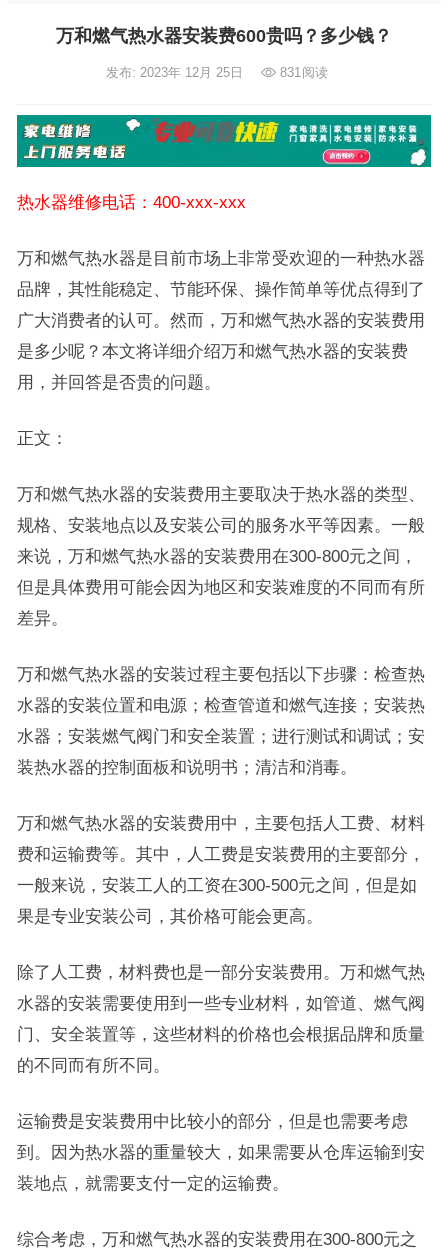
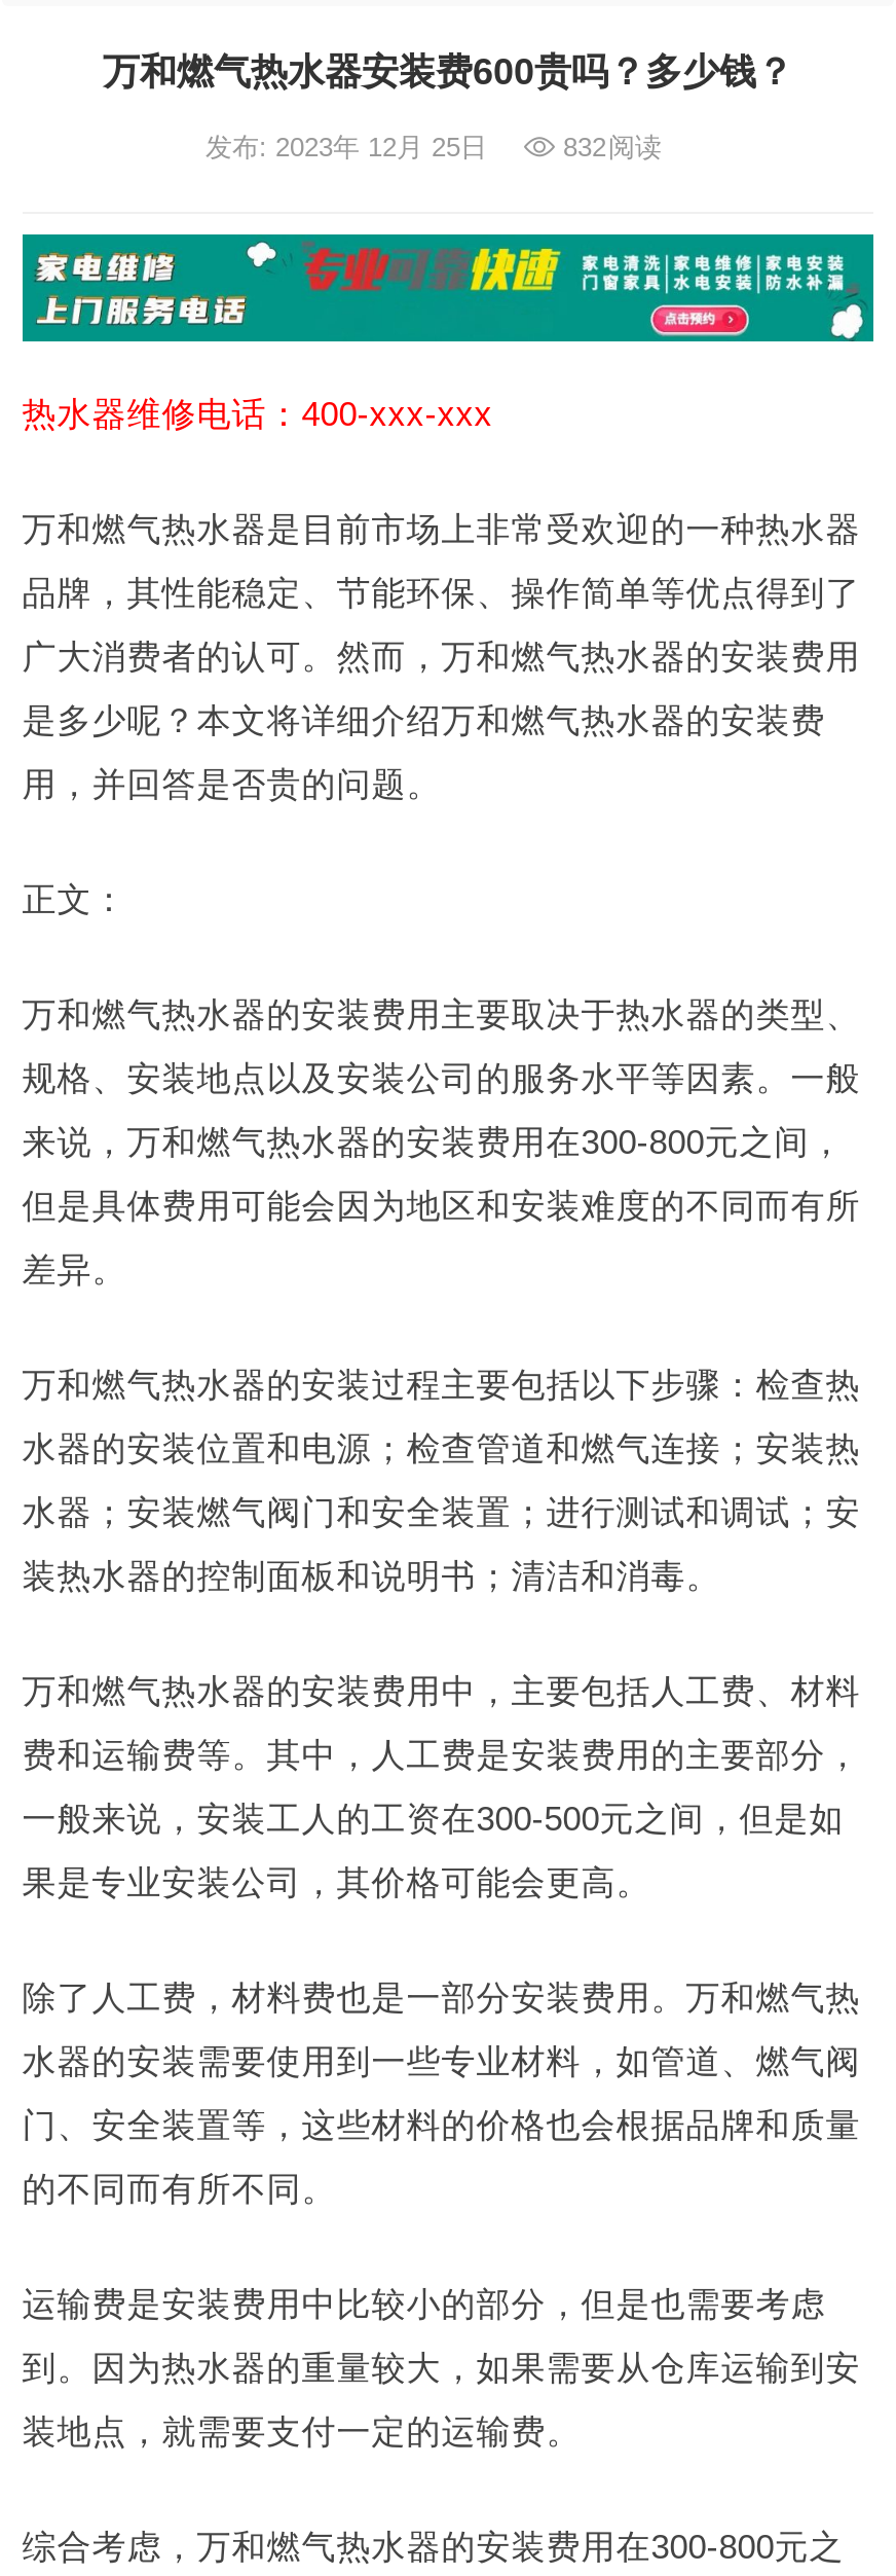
[106,65,328,80] 发布: 2023年 12月 25日 831阅读 -> [206,132,662,162] 发布: 2023年 12月 25日 832阅读

